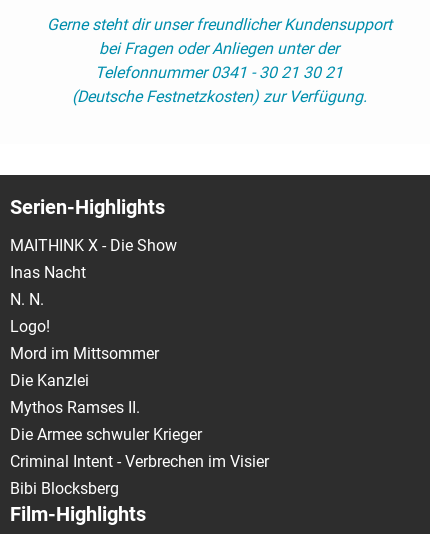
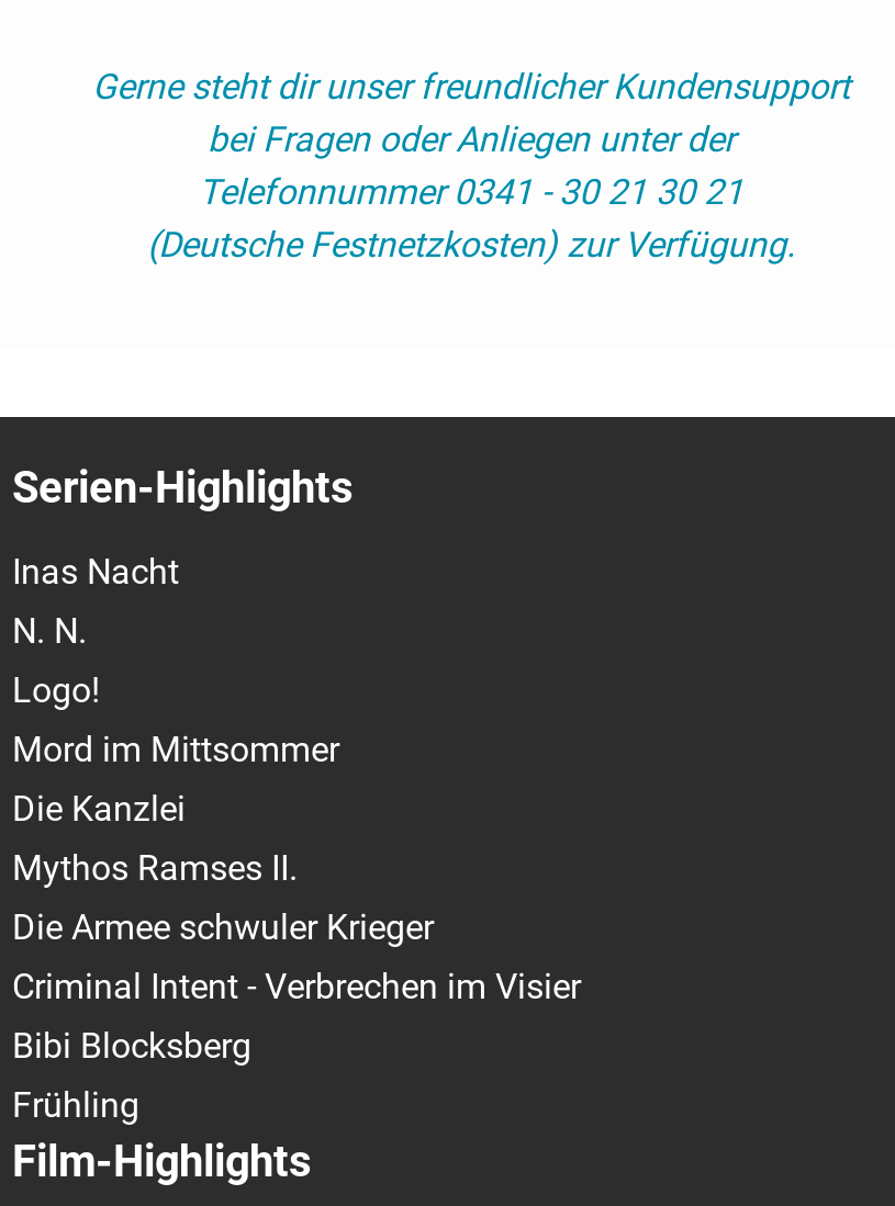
[10,236,177,255] MAITHINK X - Die Show -> none
moved [10,263,269,498] -> [12,550,581,1066]: Inas Nacht | N. N. | Logo! | ... | Criminal Intent - Verbrechen im Visier | Bibi Blocksberg
none -> [12,1084,139,1125] Frühling

